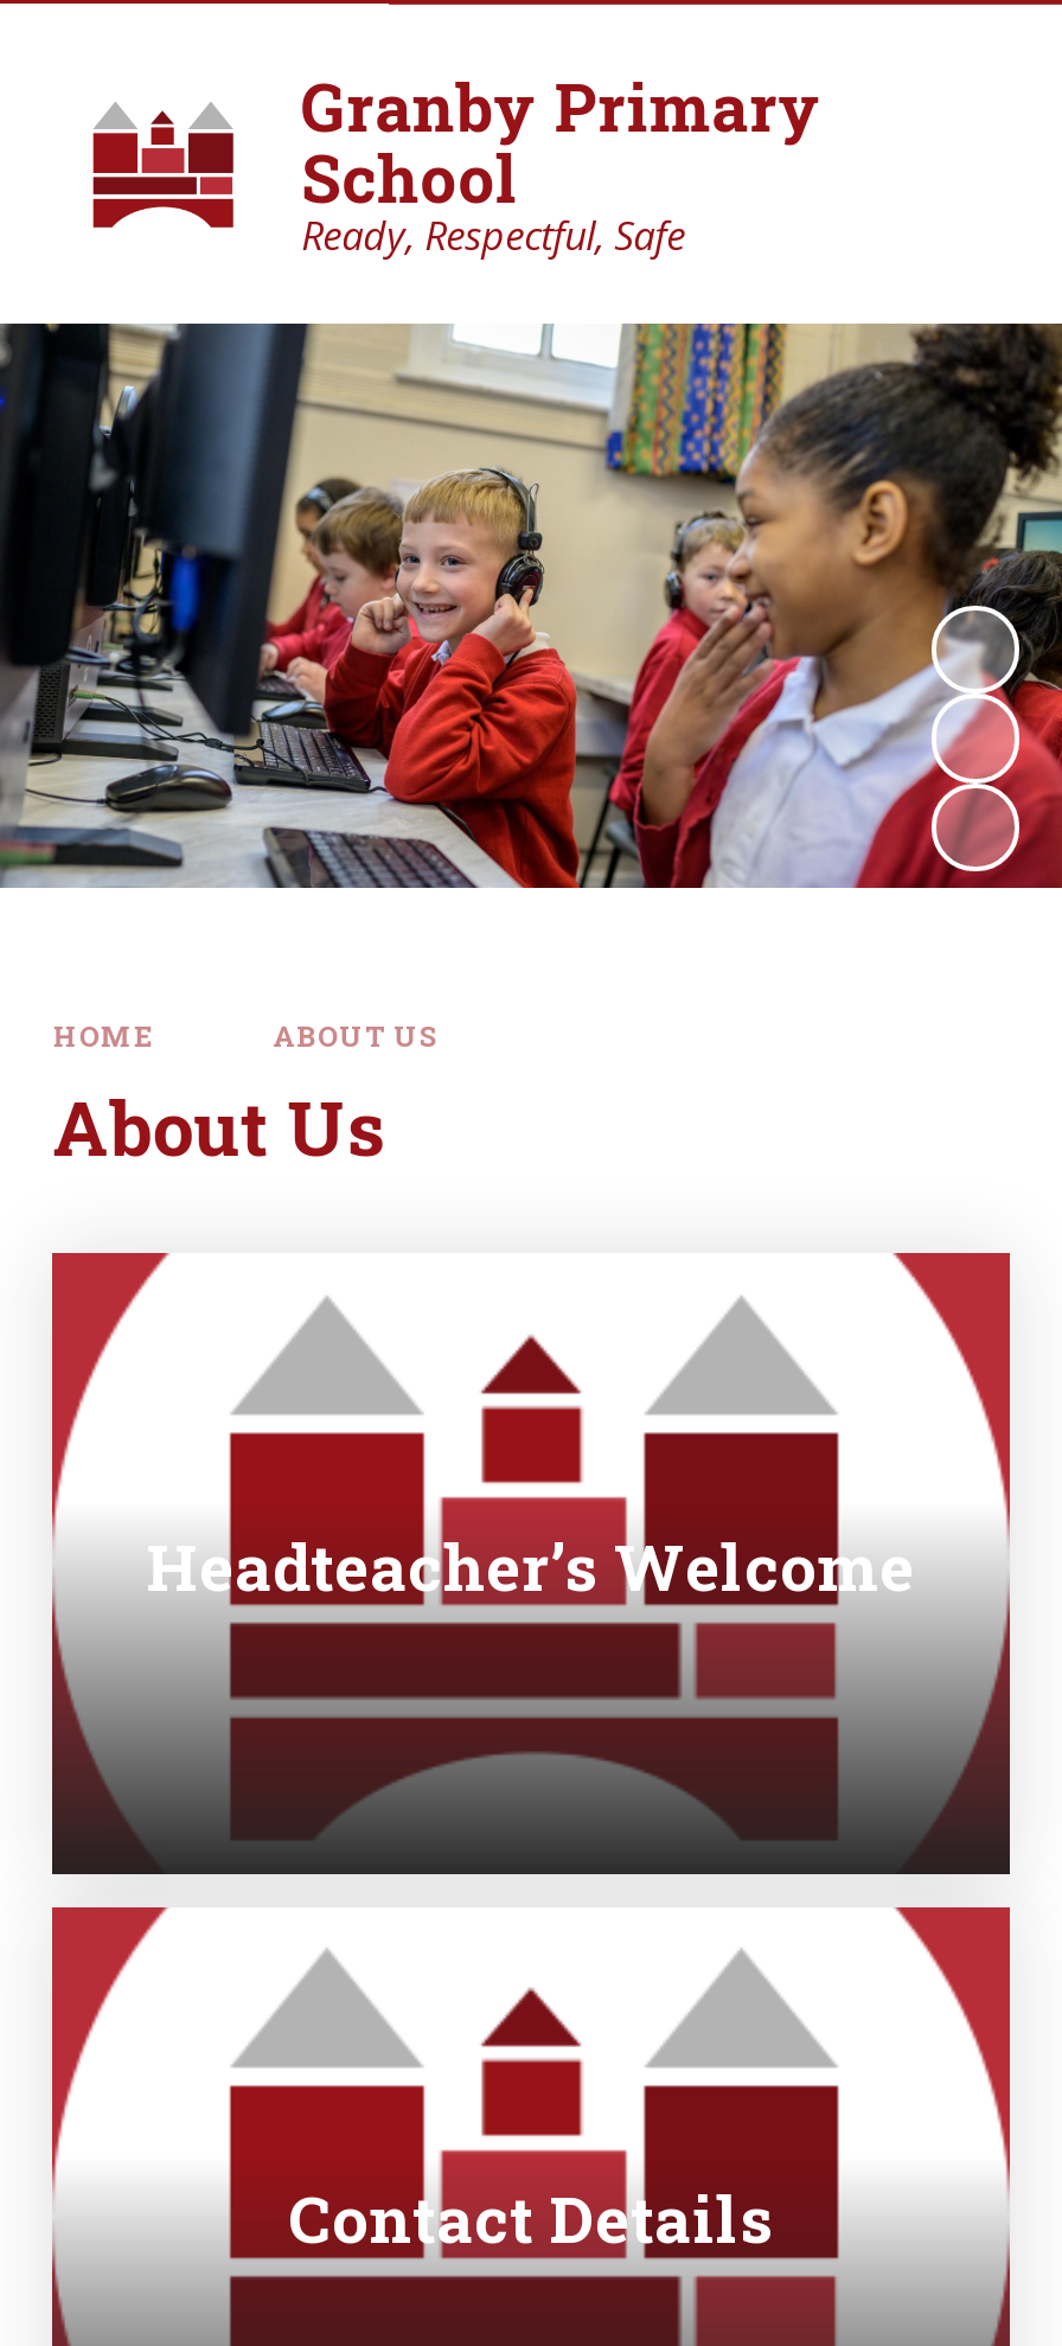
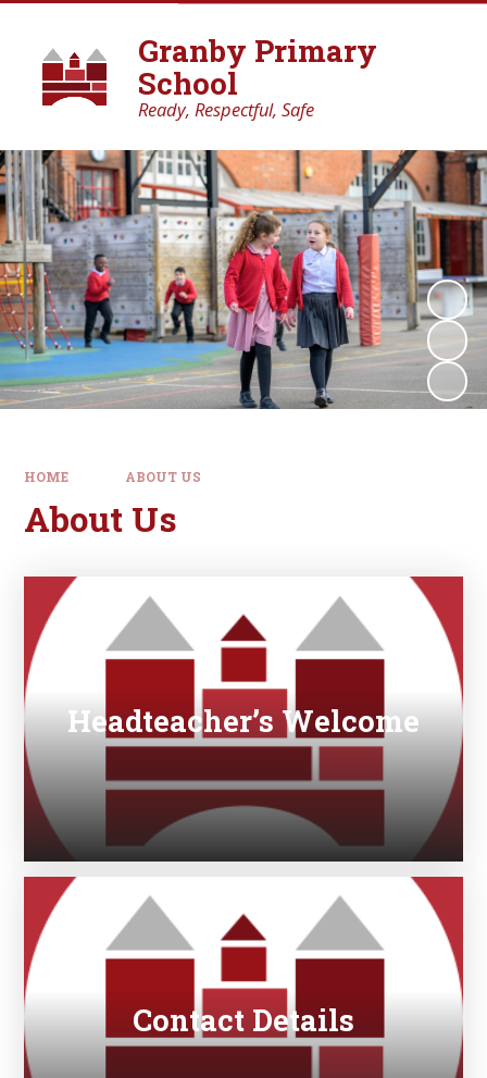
[7,321,1055,890] [image] -> [3,149,484,410] [image]

